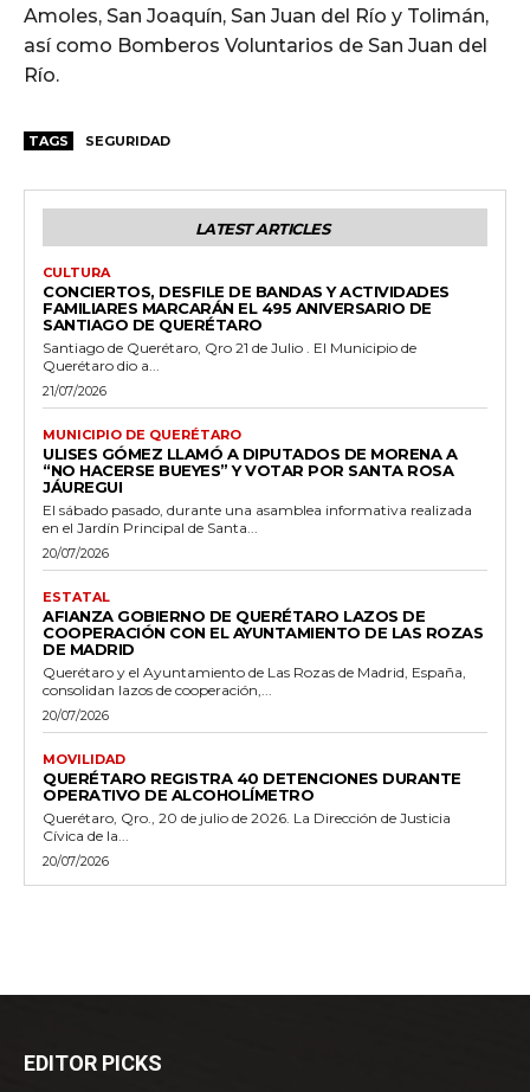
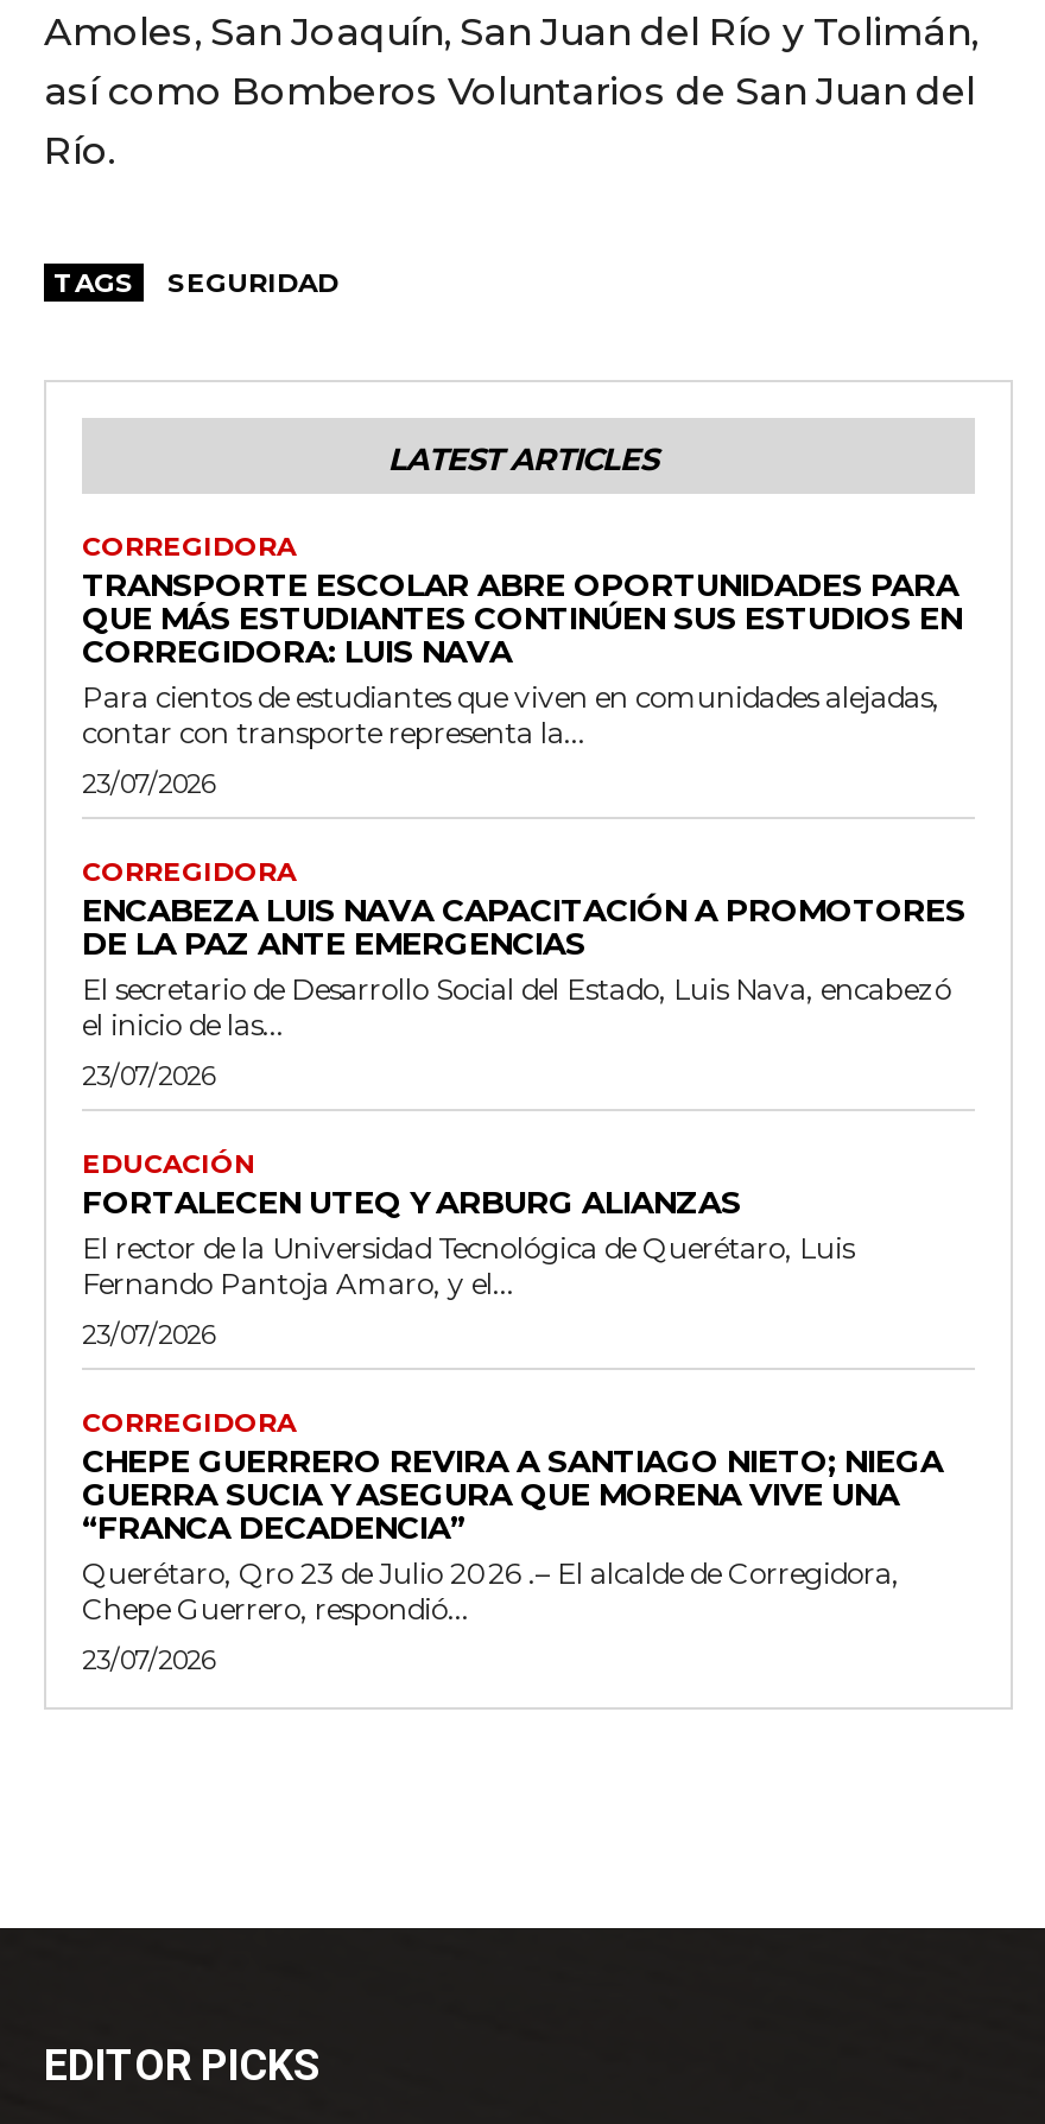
[43,264,449,374] CULTURA | CONCIERTOS, DESFILE DE BANDAS Y ACTIVIDADES | FAMILIARES MARCARÁN EL 495 ANIVERSARIO DE | SANTIAGO DE QUERÉTARO | Santiago de Querétaro, Qro 21 de Julio . El Municipio de | Querétaro dio a... -> [82,529,962,750] CORREGIDORA | TRANSPORTE ESCOLAR ABRE OPORTUNIDADES PARA | QUE MÁS ESTUDIANTES CONTINÚEN SUS ESTUDIOS EN | CORREGIDORA: LUIS NAVA | Para cientos de estudiantes que viven en comunidades alejadas, | contar con transporte representa la...
[43,382,106,399] 21/07/2026 -> [82,766,215,800] 23/07/2026
[43,426,472,536] MUNICIPIO DE QUERÉTARO | ULISES GÓMEZ LLAMÓ A DIPUTADOS DE MORENA A | “NO HACERSE BUEYES” Y VOTAR POR SANTA ROSA | JÁUREGUI | El sábado pasado, durante una asamblea informativa realizada | en el Jardín Principal de Santa... -> [82,854,965,1042] CORREGIDORA | ENCABEZA LUIS NAVA CAPACITACIÓN A PROMOTORES | DE LA PAZ ANTE EMERGENCIAS | El secretario de Desarrollo Social del Estado, Luis Nava, encabezó | el inicio de las...
[43,545,109,561] 20/07/2026 -> [82,1059,215,1092] 23/07/2026
[43,588,483,699] ESTATAL | AFIANZA GOBIERNO DE QUERÉTARO LAZOS DE | COOPERACIÓN CON EL AYUNTAMIENTO DE LAS ROZAS | DE MADRID | Querétaro y el Ayuntamiento de Las Rozas de Madrid, España, | consolidan lazos de cooperación,... -> [82,1146,854,1301] EDUCACIÓN | FORTALECEN UTEQ Y ARBURG ALIANZAS | El rector de la Universidad Tecnológica de Querétaro, Luis | Fernando Pantoja Amaro, y el...
[43,707,109,723] 20/07/2026 -> [82,1317,215,1351] 23/07/2026
[43,751,461,844] MOVILIDAD | QUERÉTARO REGISTRA 40 DETENCIONES DURANTE | OPERATIVO DE ALCOHOLÍMETRO | Querétaro, Qro., 20 de julio de 2026. La Dirección de Justicia | Cívica de la... -> [82,1405,943,1626] CORREGIDORA | CHEPE GUERRERO REVIRA A SANTIAGO NIETO; NIEGA | GUERRA SUCIA Y ASEGURA QUE MORENA VIVE UNA | “FRANCA DECADENCIA” | Querétaro, Qro 23 de Julio 2026 .– El alcalde de Corregidora, | Chepe Guerrero, respondió...
[43,853,109,869] 20/07/2026 -> [82,1643,215,1676] 23/07/2026

